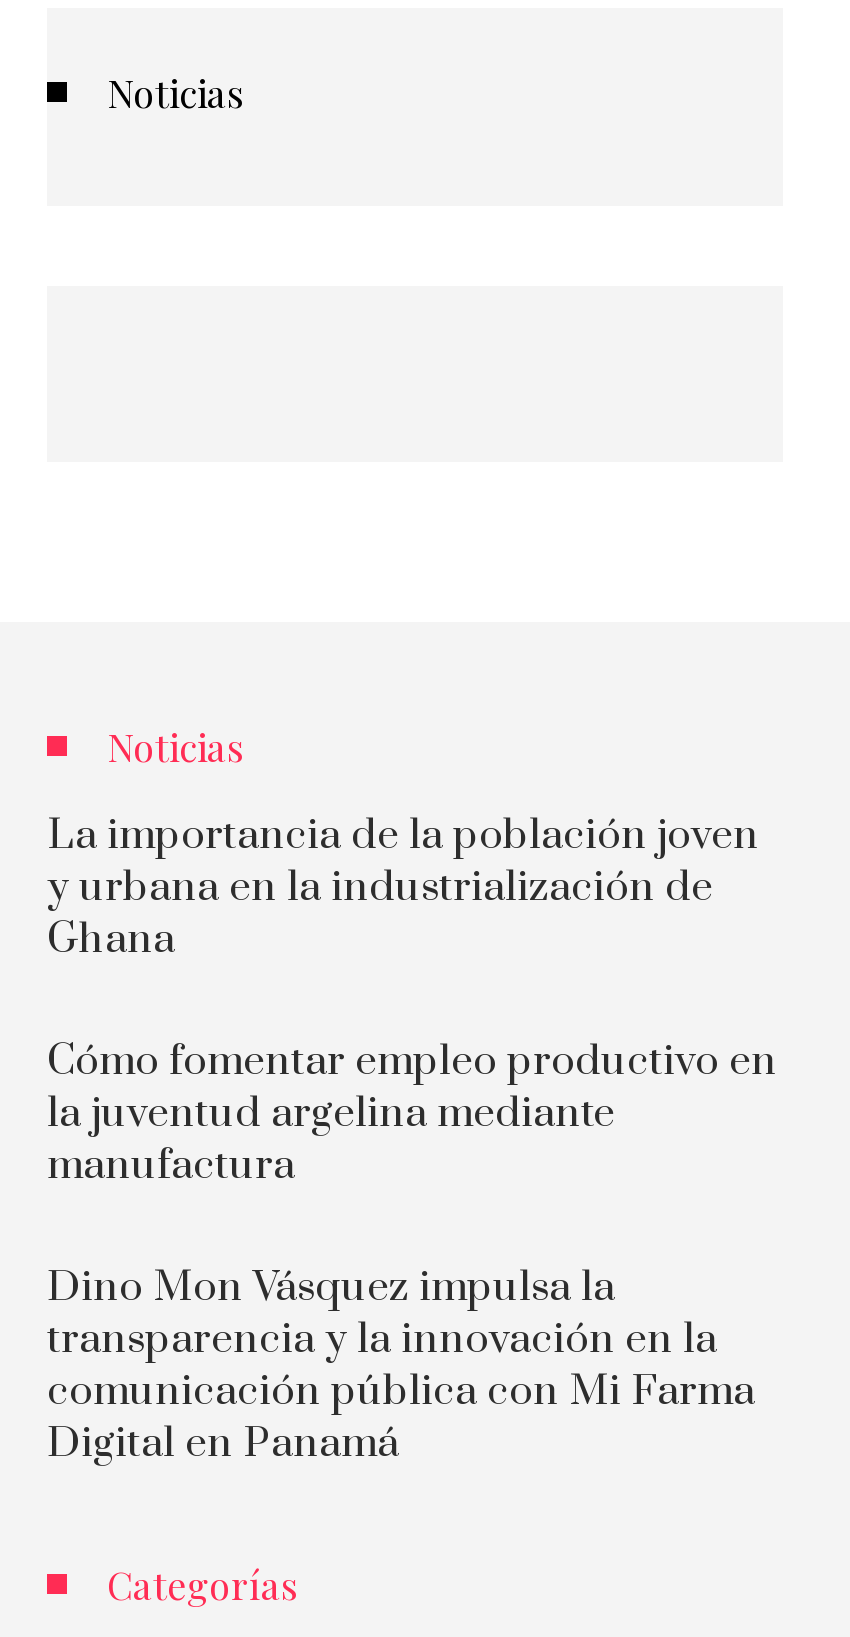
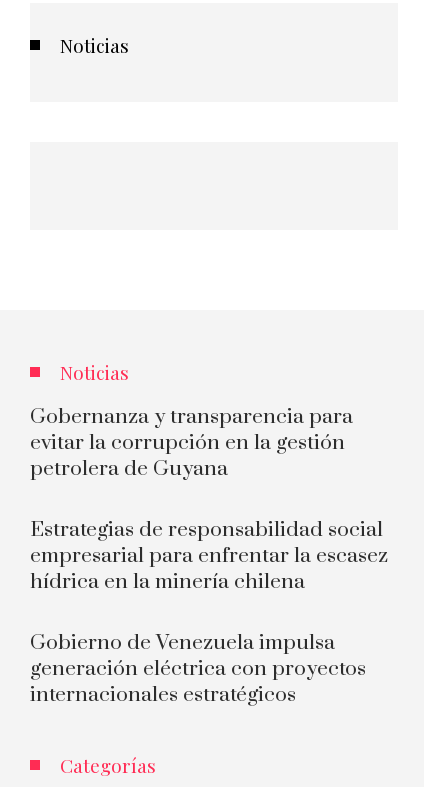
[47,809,759,965] La importancia de la población joven | y urbana en la industrialización de | Ghana -> [30,404,353,482] Gobernanza y transparencia para | evitar la corrupción en la gestión | petrolera de Guyana
[47,1035,777,1191] Cómo fomentar empleo productivo en | la juventud argelina mediante | manufactura -> [30,517,388,595] Estrategias de responsabilidad social | empresarial para enfrentar la escasez | hídrica en la minería chilena
[47,1261,755,1469] Dino Mon Vásquez impulsa la | transparencia y la innovación en la | comunicación pública con Mi Farma | Digital en Panamá -> [30,630,366,708] Gobierno de Venezuela impulsa | generación eléctrica con proyectos | internacionales estratégicos

